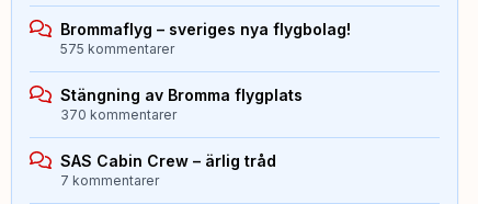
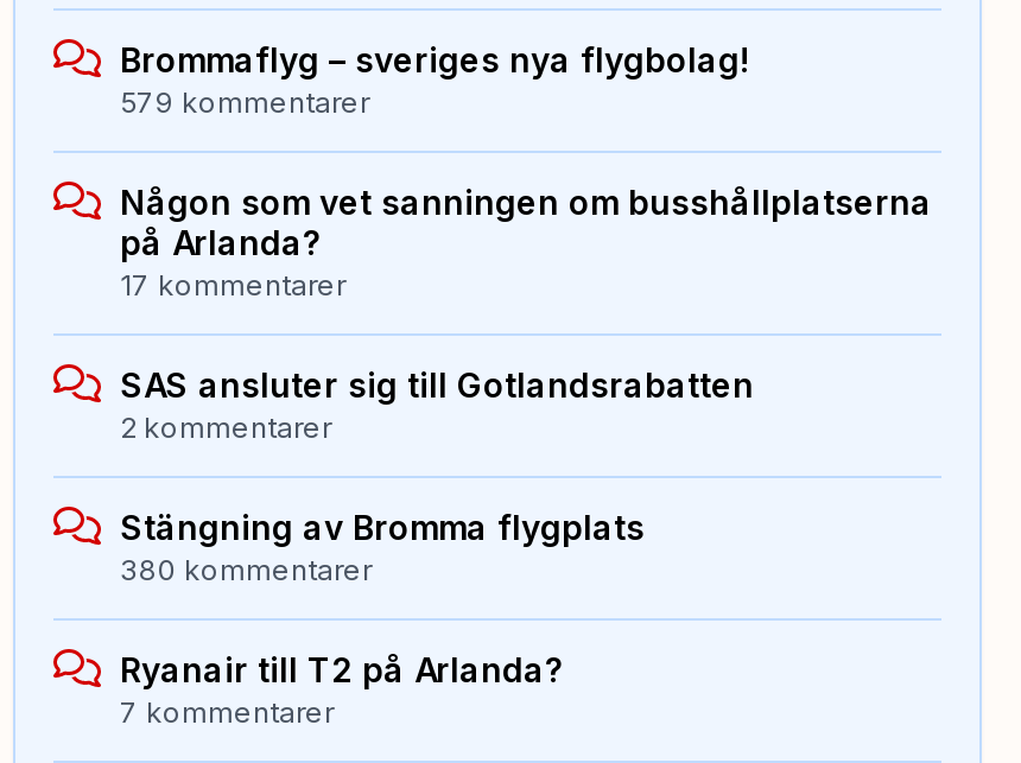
[60,40,174,57] 575 kommentarer -> [120,83,932,444] 579 kommentarer | Någon som vet sanningen om busshållplatserna | på Arlanda? | 17 kommentarer | SAS ansluter sig till Gotlandsrabatten | 2 kommentarer
[60,106,177,122] 370 kommentarer -> [120,551,372,586] 380 kommentarer
[60,151,276,170] SAS Cabin Crew – ärlig tråd -> [120,648,564,688] Ryanair till T2 på Arlanda?

